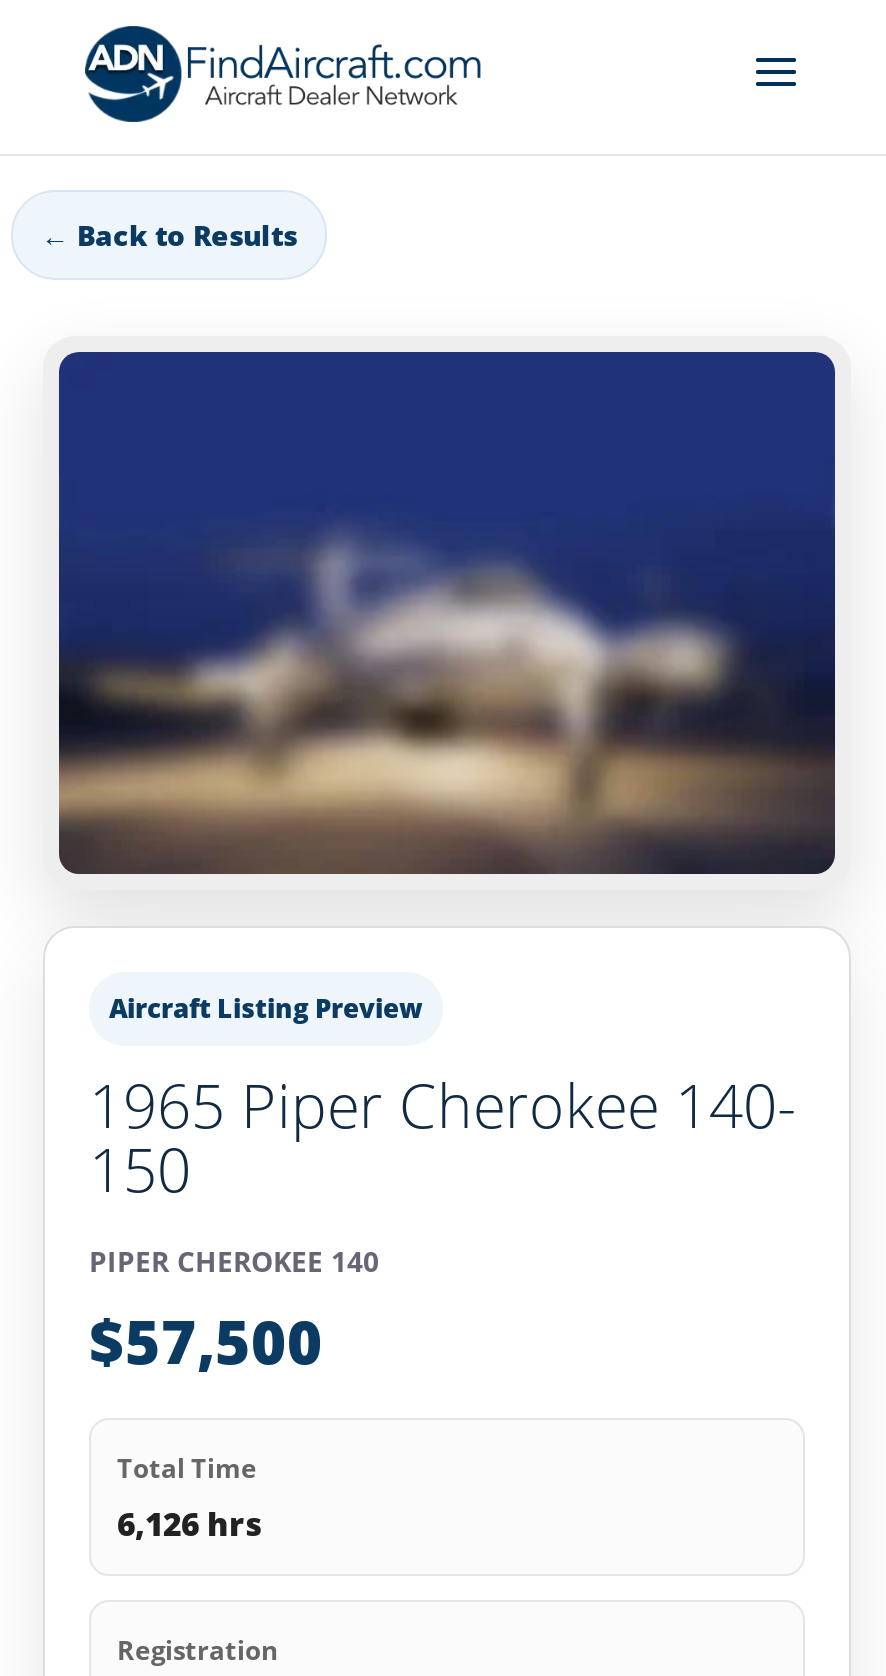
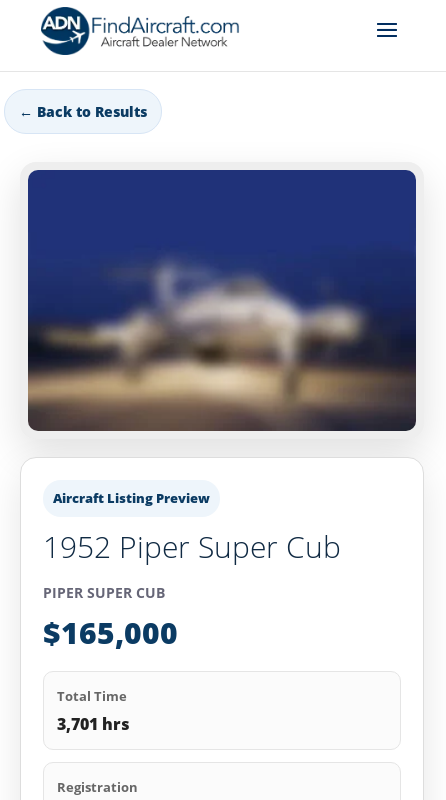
[89,1063,797,1381] 1965 Piper Cherokee 140- | 150 | PIPER CHEROKEE 140 | $57,500 -> [43,525,341,652] 1952 Piper Super Cub | PIPER SUPER CUB | $165,000
[117,1501,263,1545] 6,126 hrs -> [57,712,130,734] 3,701 hrs

